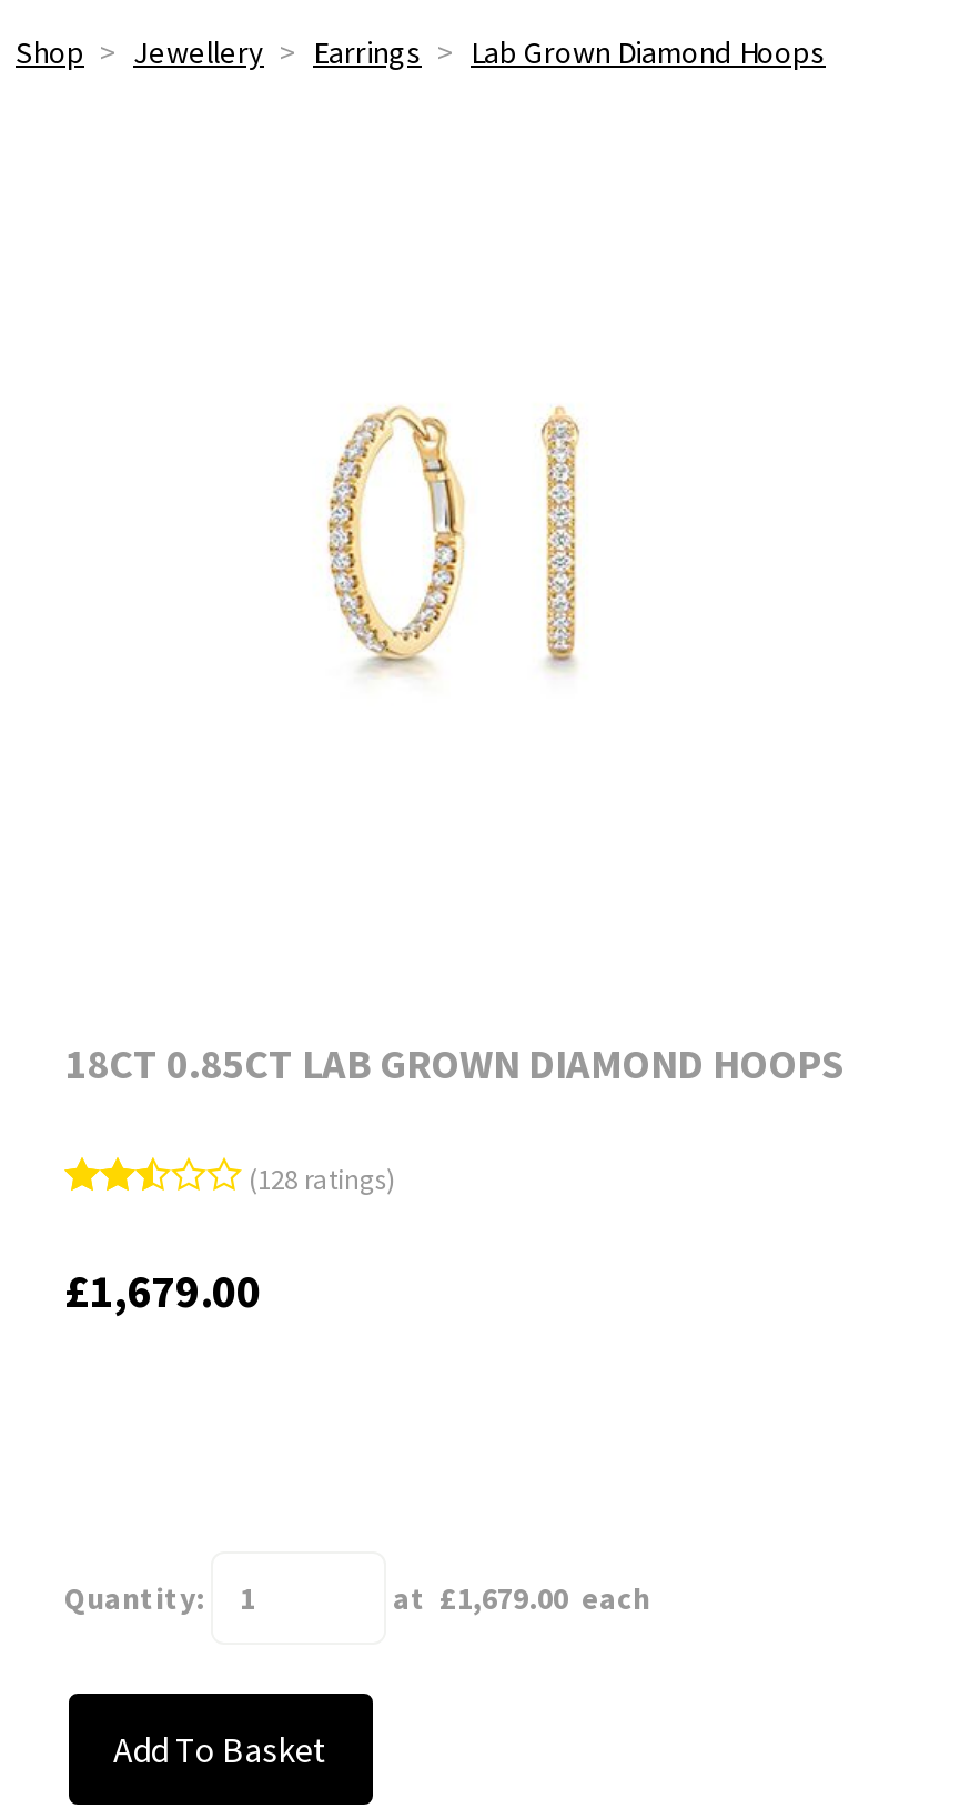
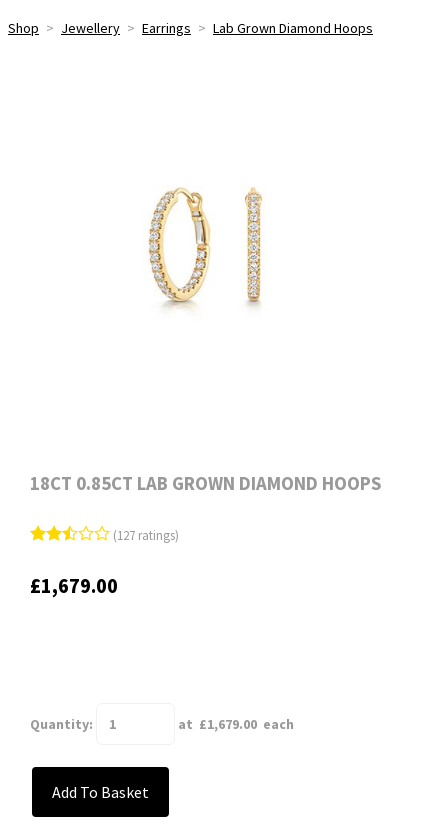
[249,1161,395,1196] (128 ratings) -> [113,527,179,543] (127 ratings)

